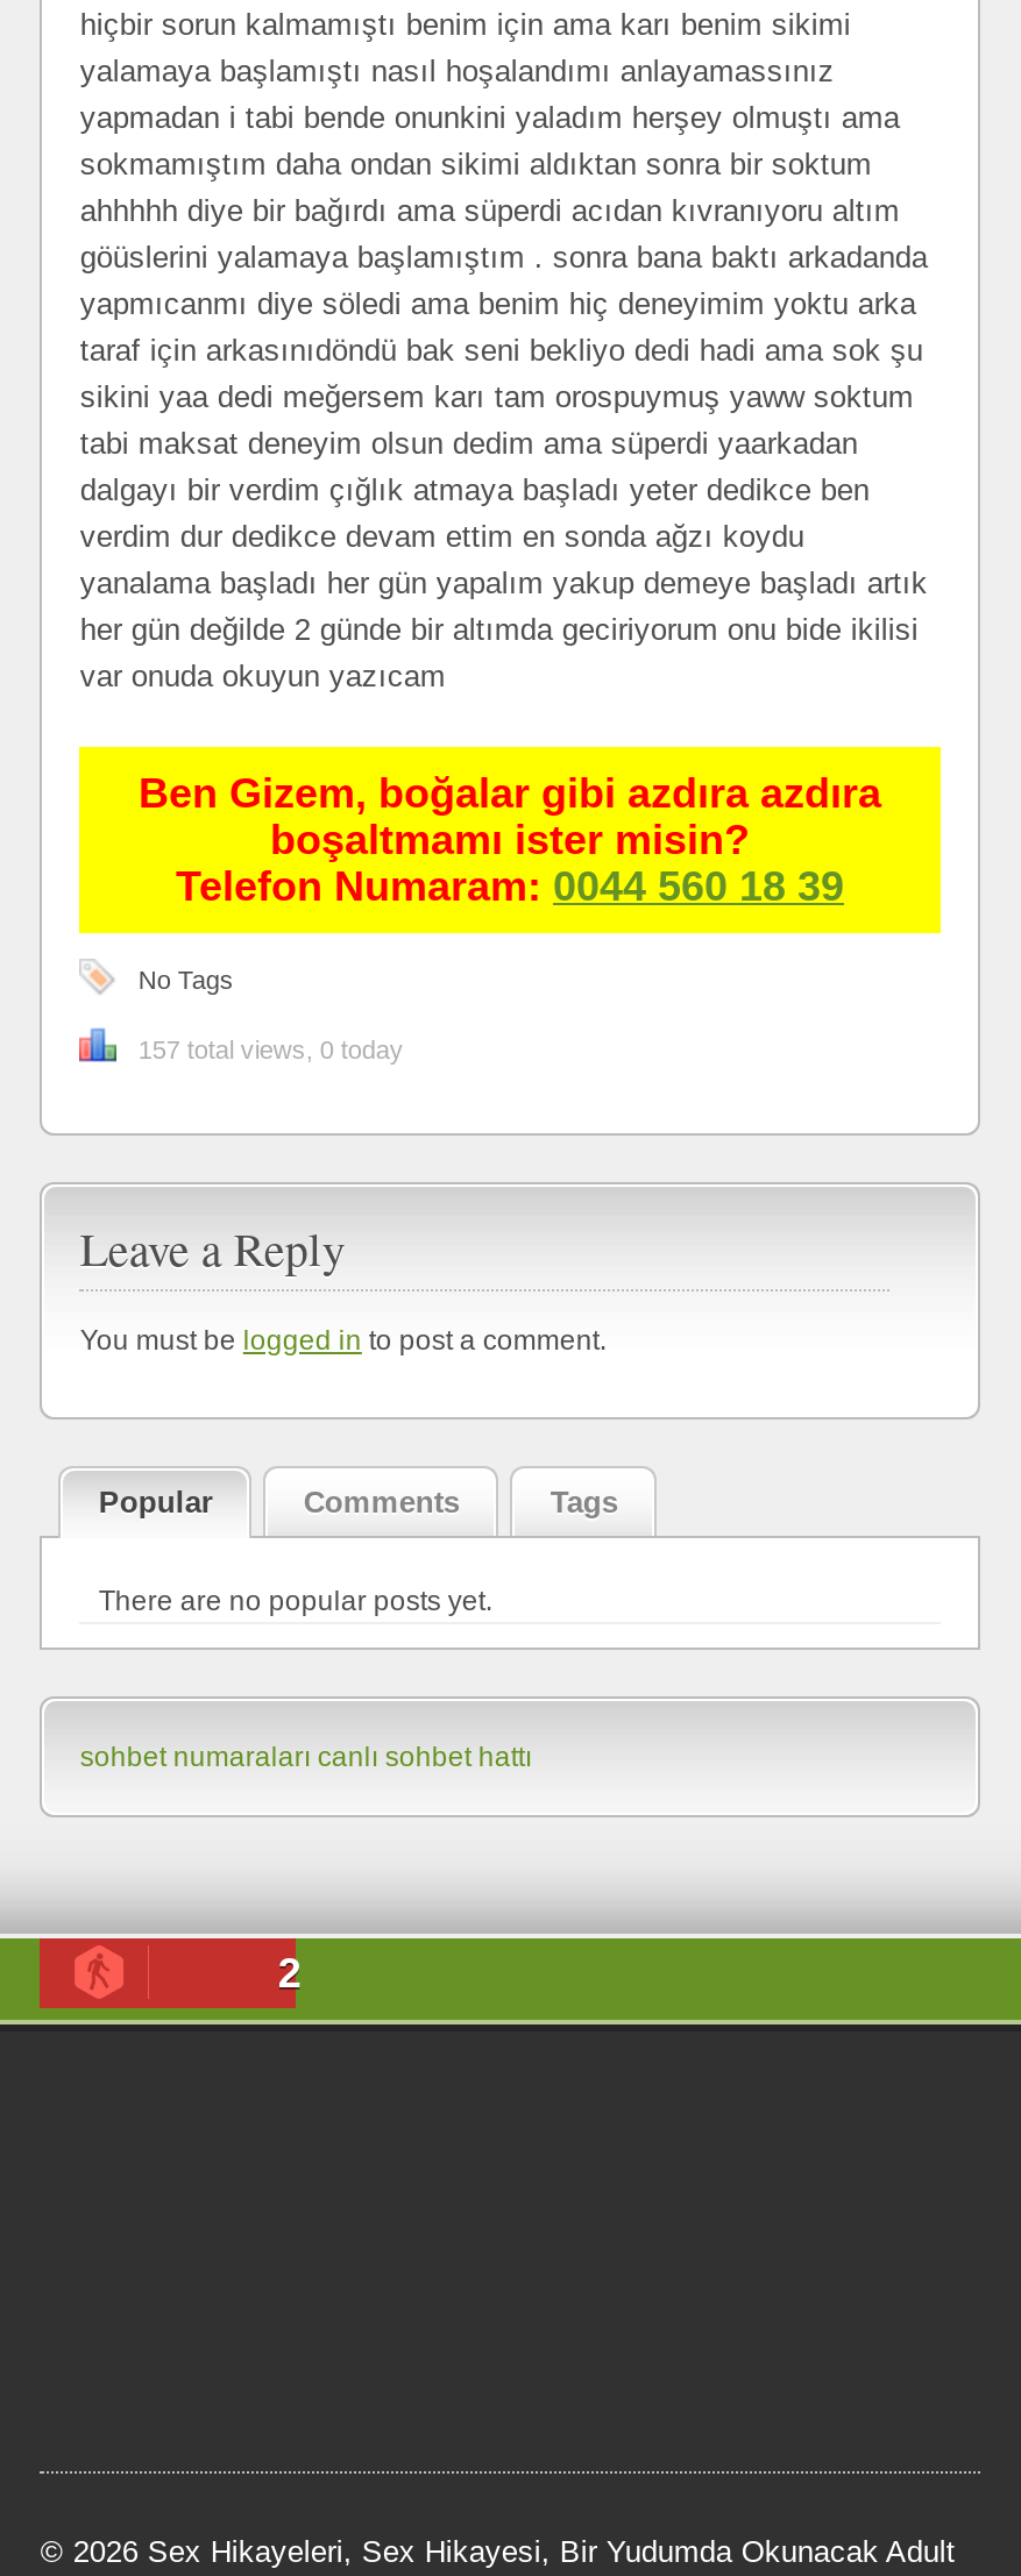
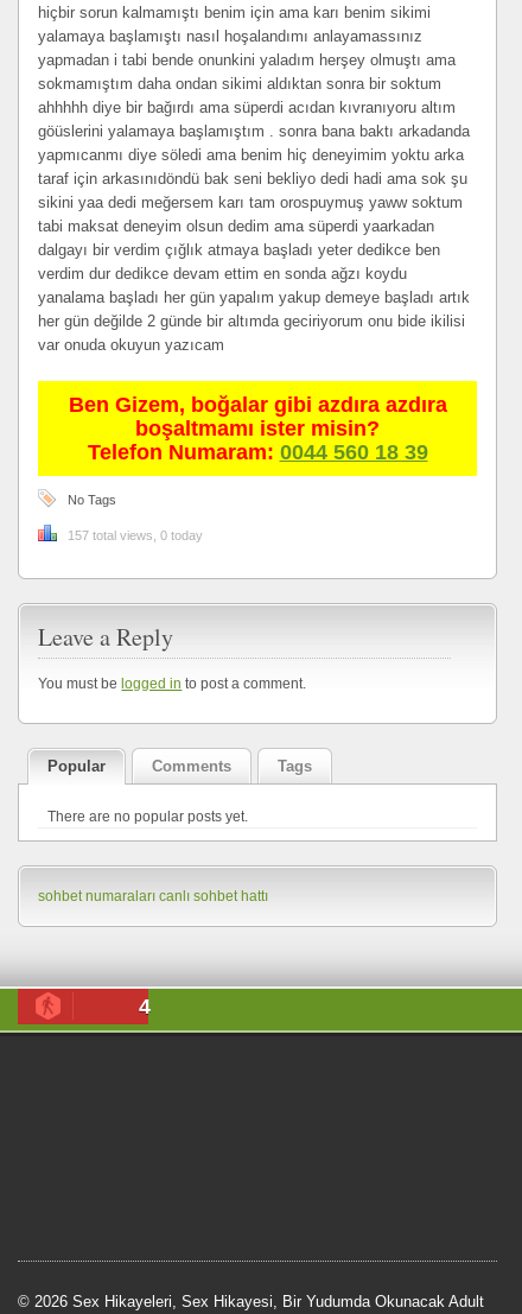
[278,1950,297,1997] 2 -> [139,995,149,1018] 4

